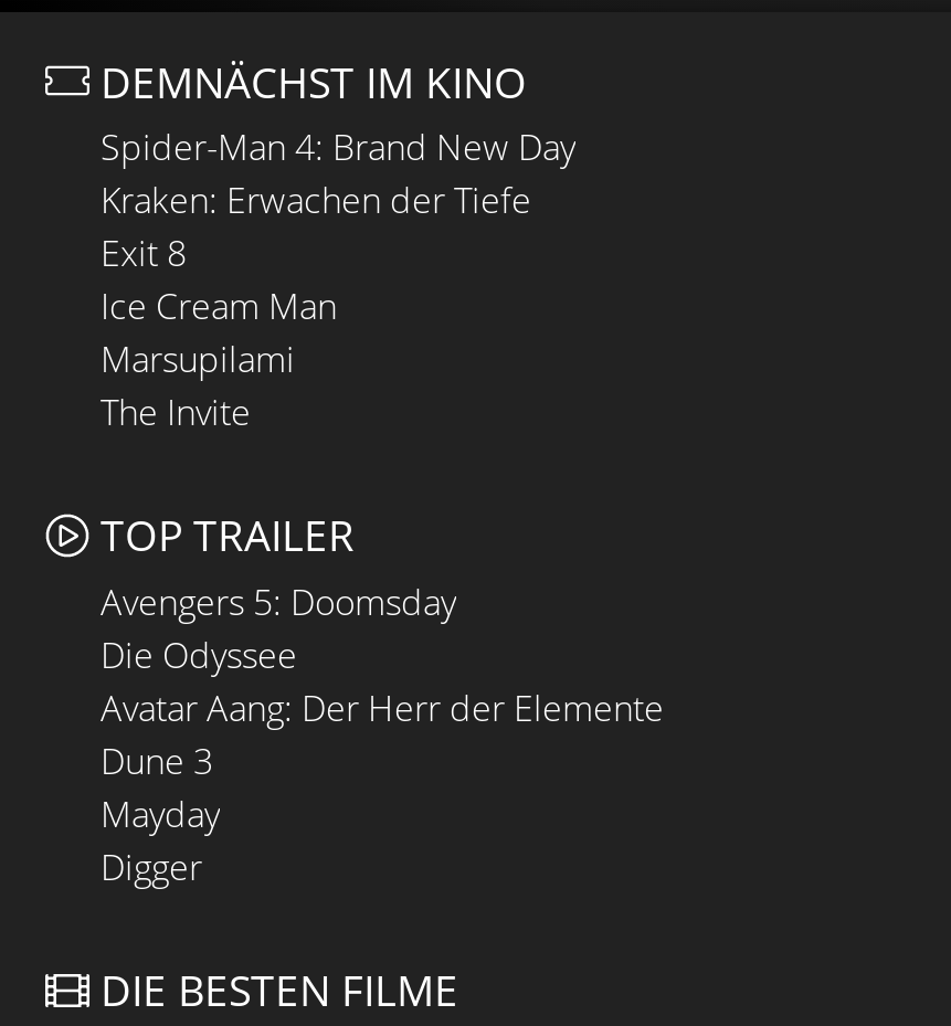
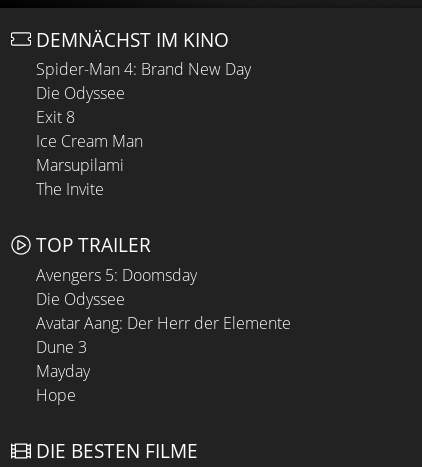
[101,176,531,225] Kraken: Erwachen der Tiefe -> [36,82,125,104] Die Odyssee
[101,843,202,891] Digger -> [36,384,76,406] Hope

